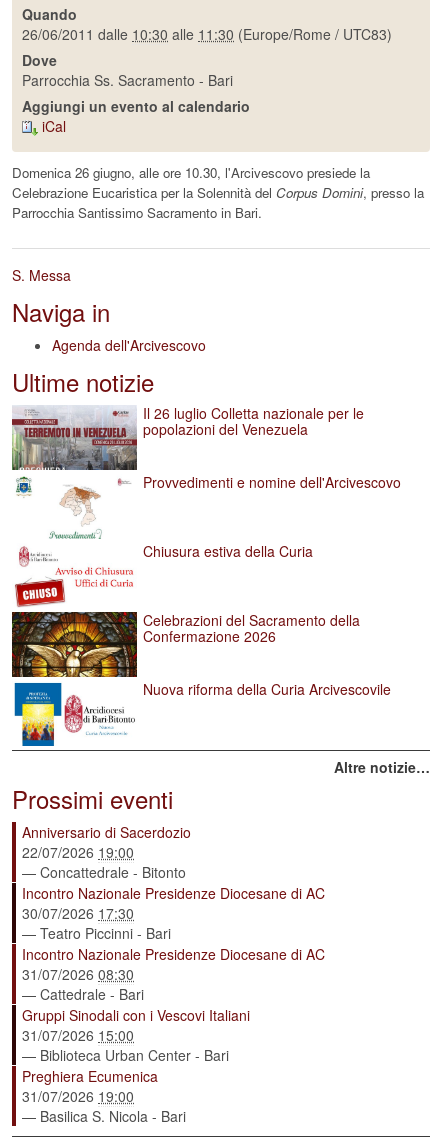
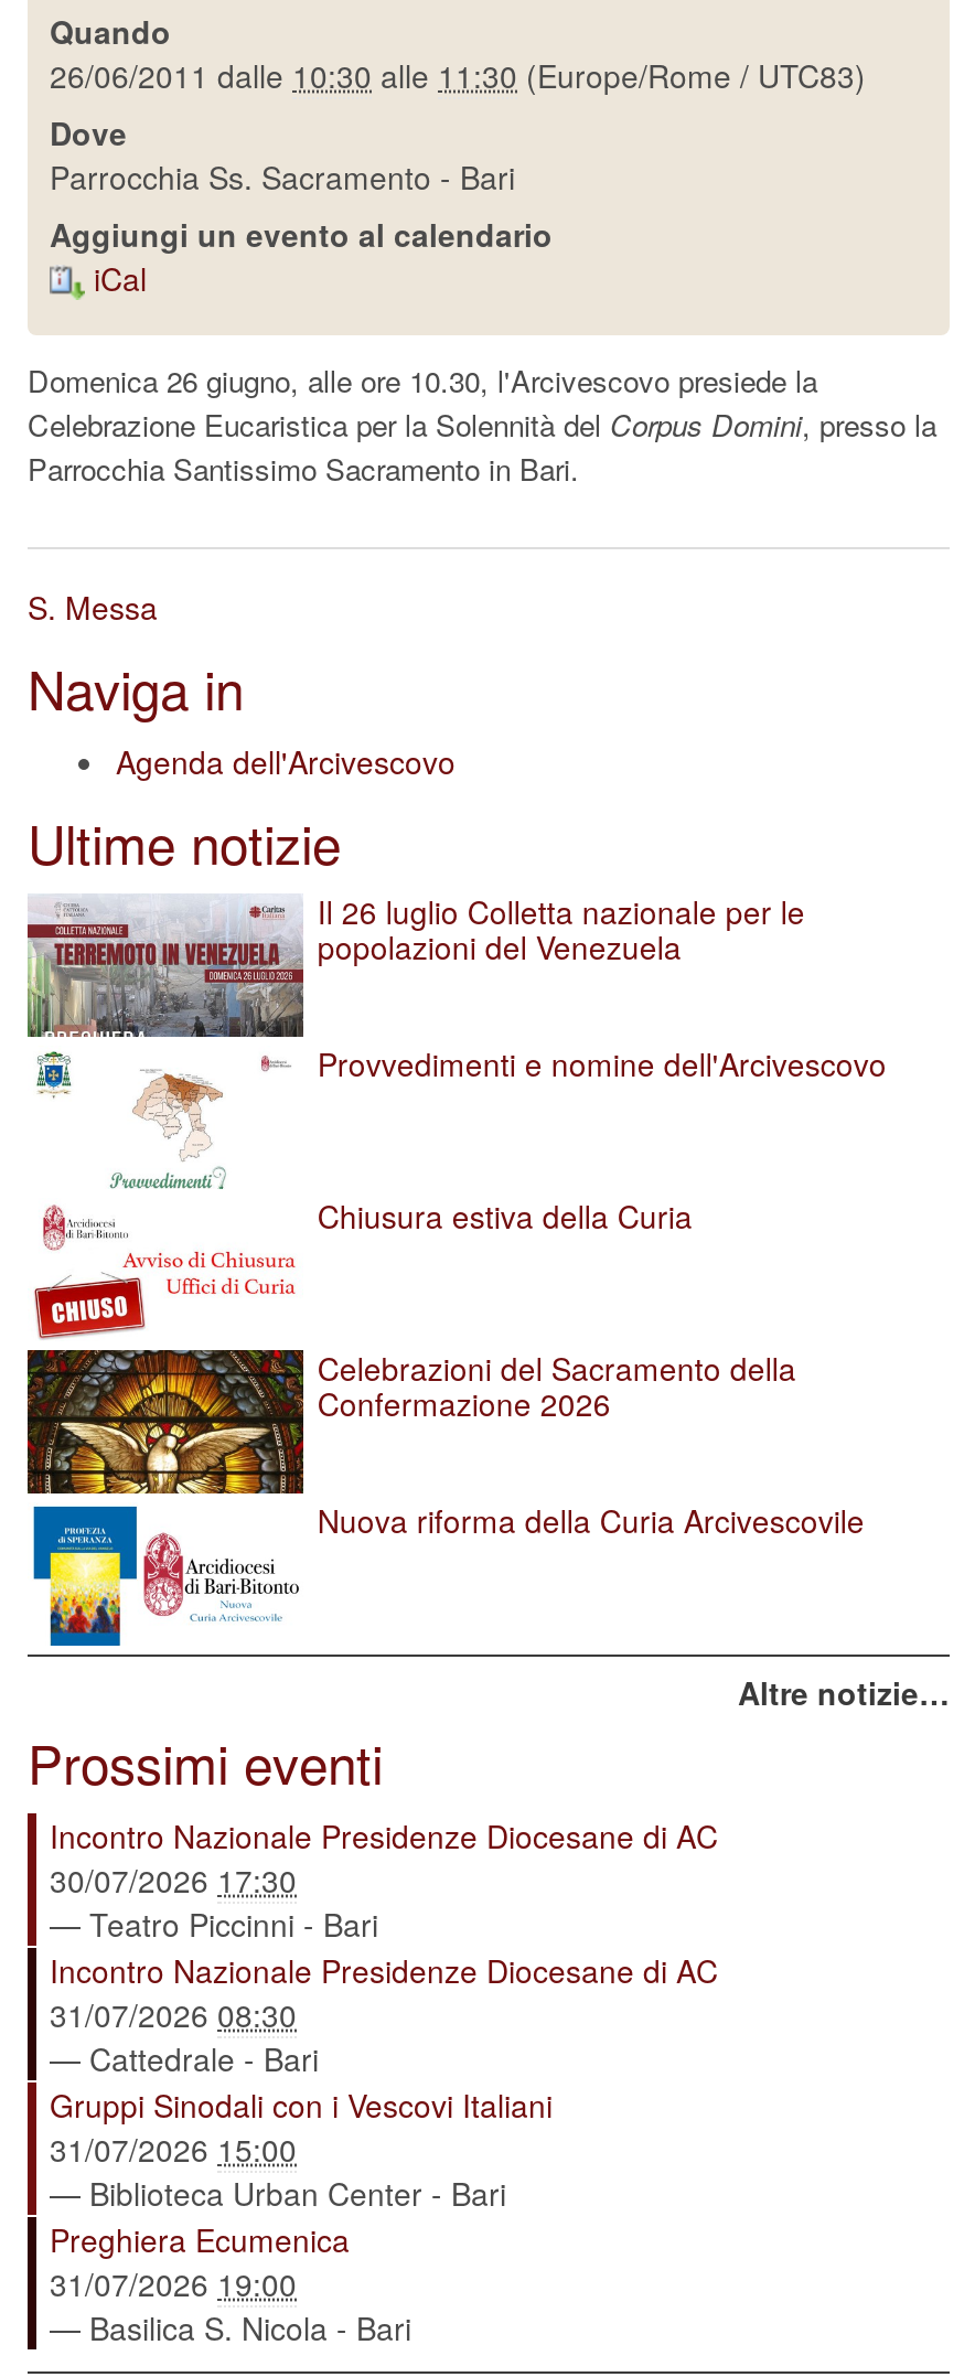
[22,822,191,882] Anniversario di Sacerdozio | 22/07/2026 19:00 | — Concattedrale - Bitonto -> none

